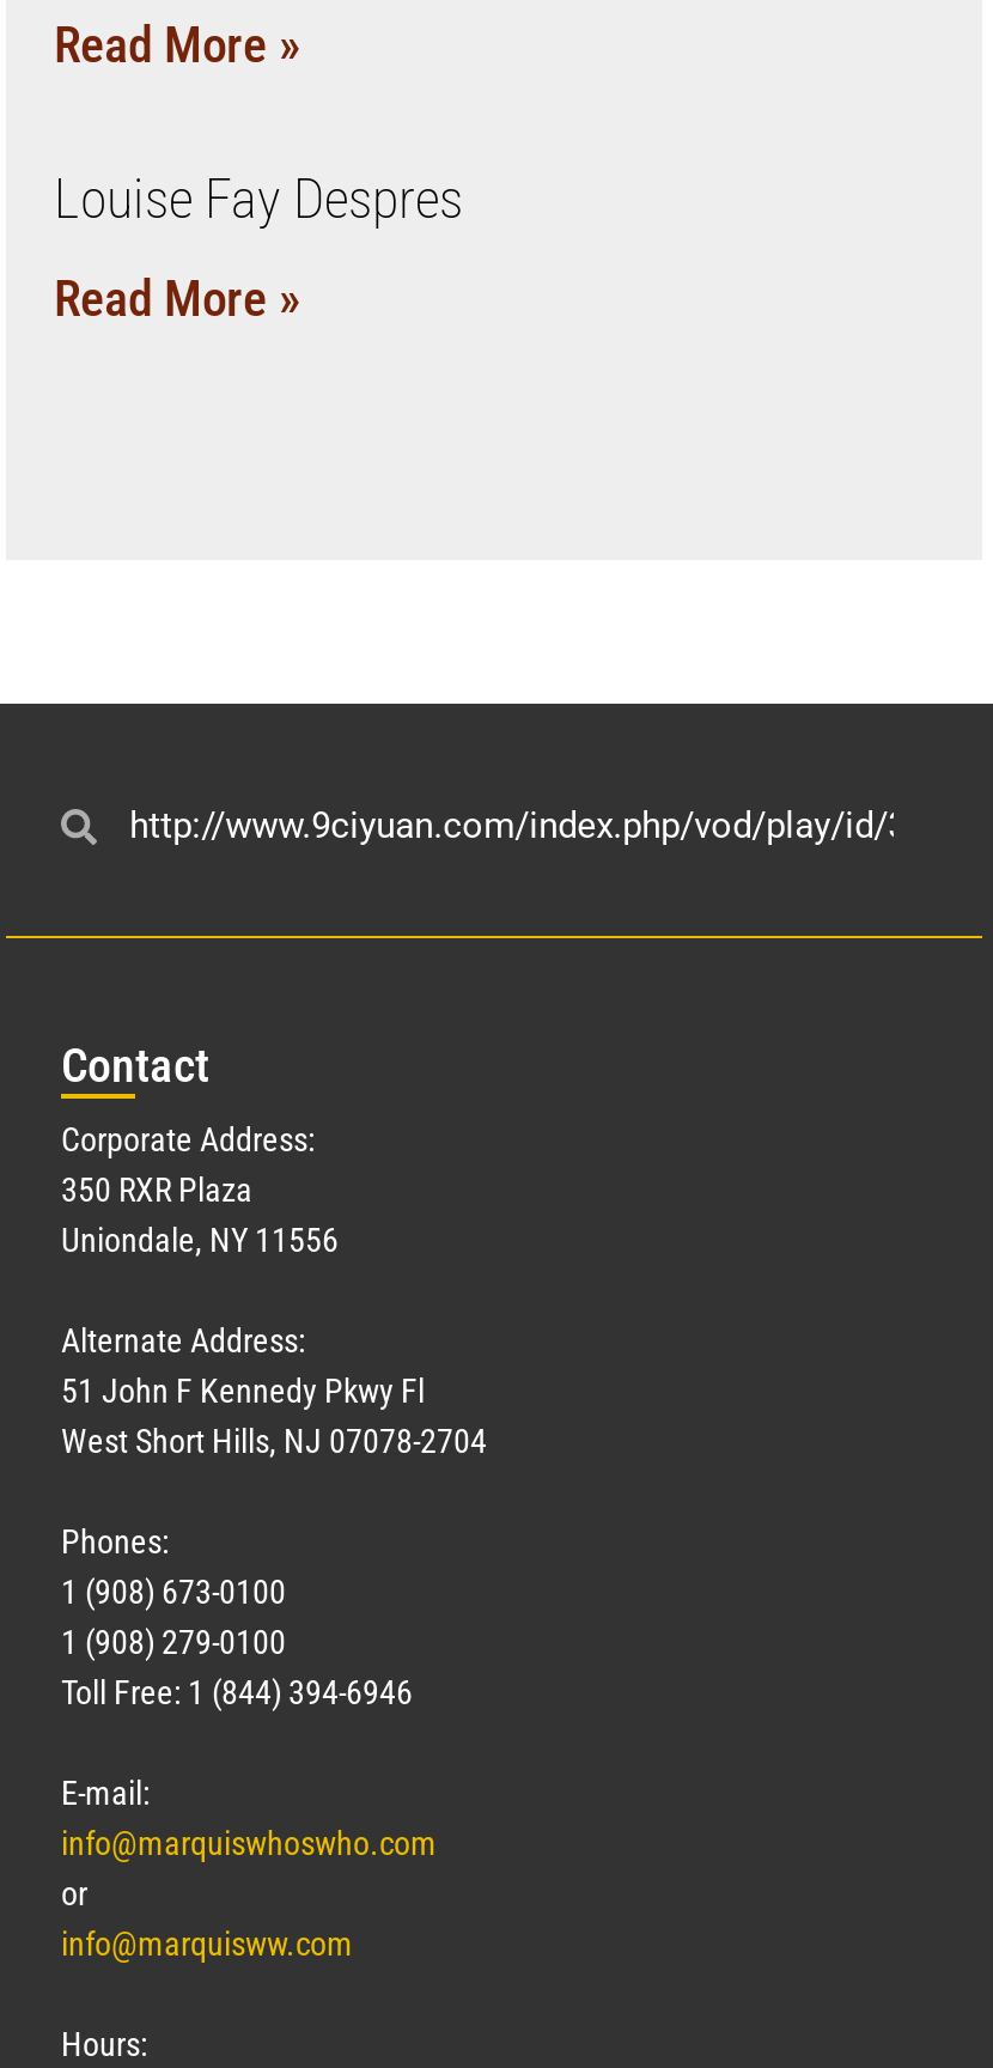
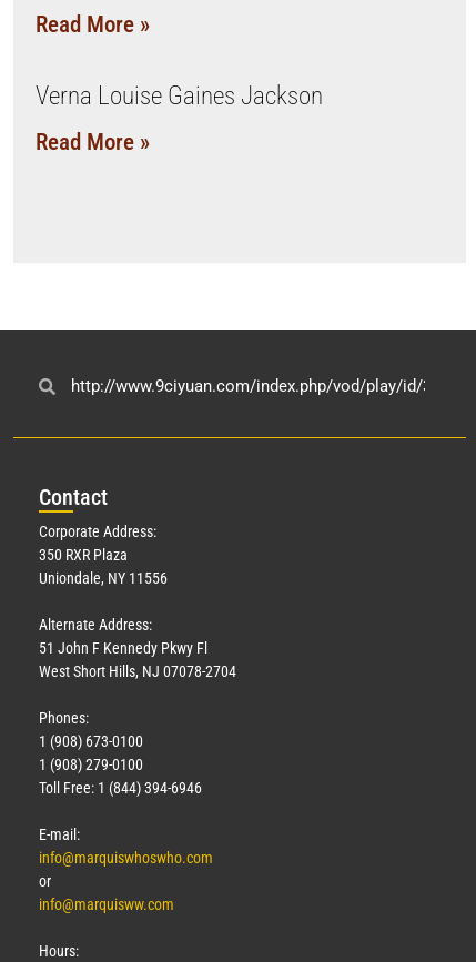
[54,166,463,231] Louise Fay Despres -> [36,80,323,110] Verna Louise Gaines Jackson

